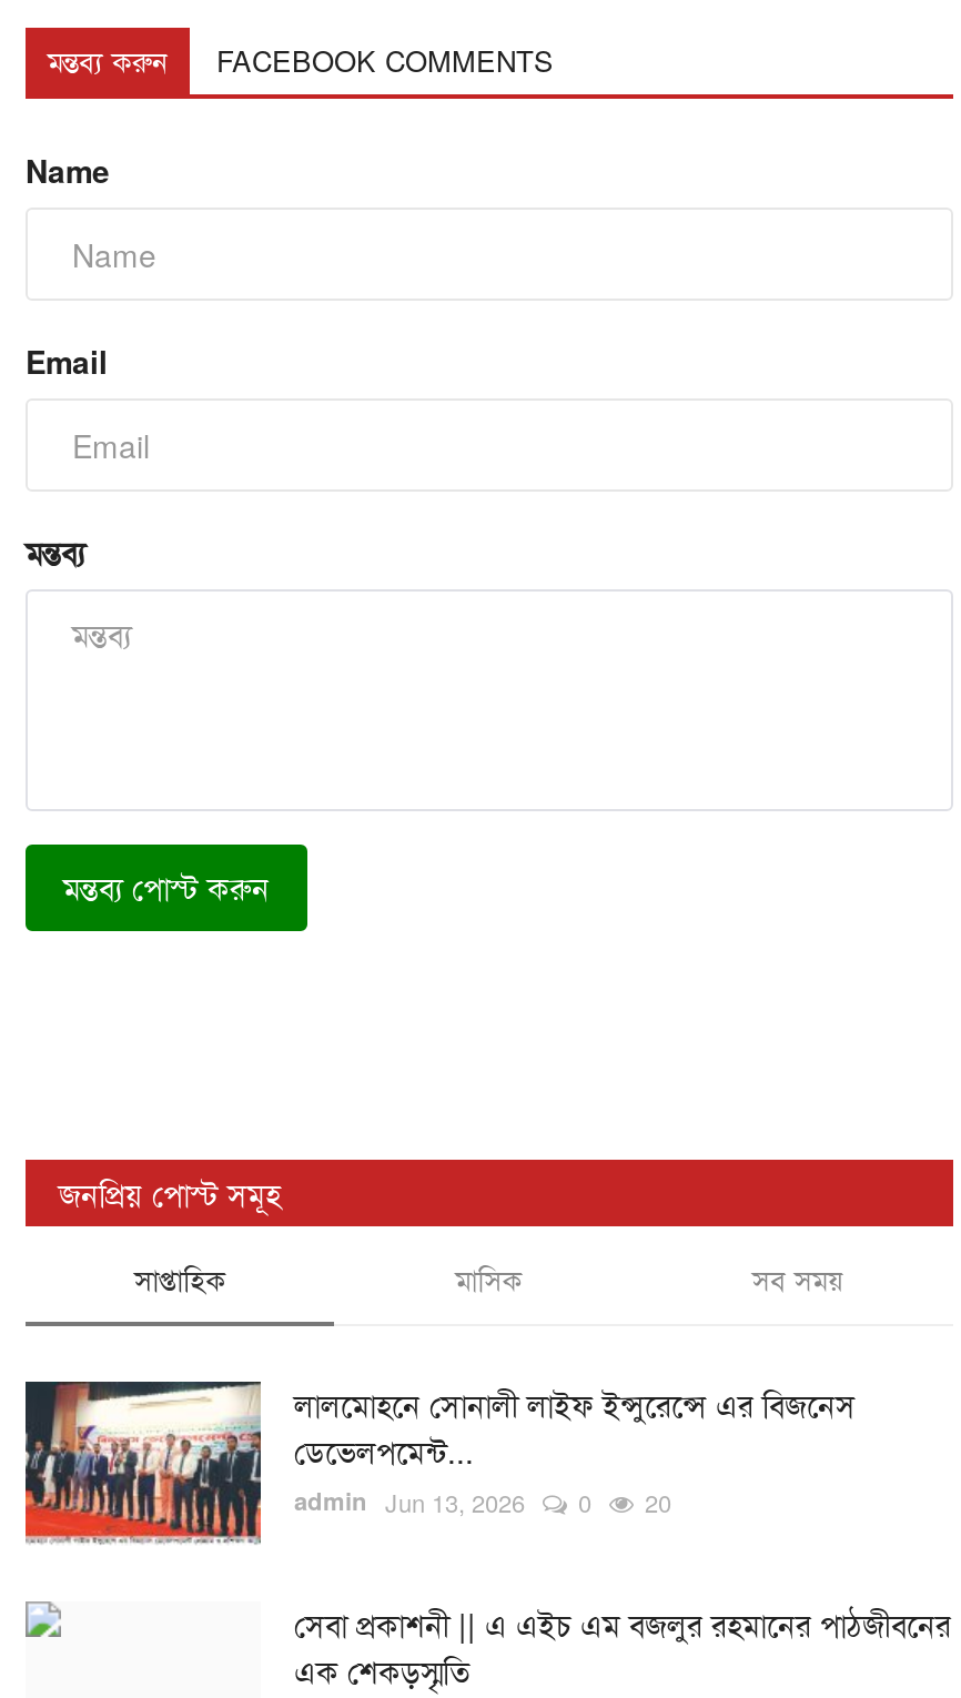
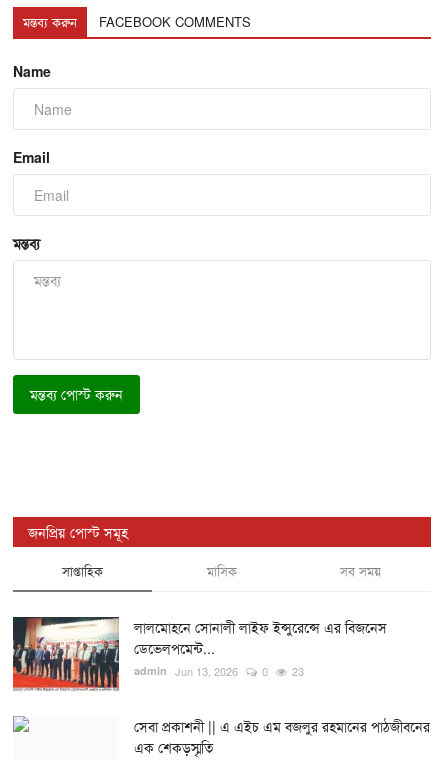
[294,1484,671,1519] admin Jun 13, 2026 0 20 -> [134,663,304,679] admin Jun 13, 2026 0 23

